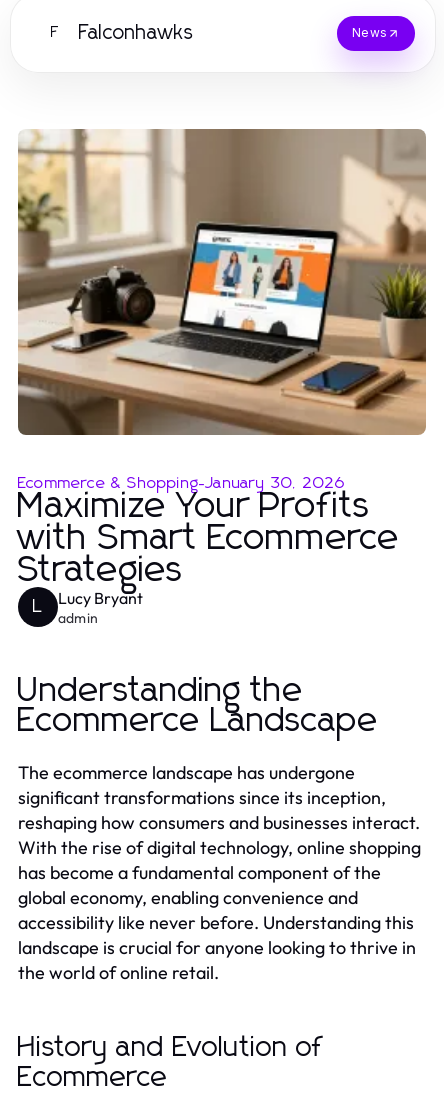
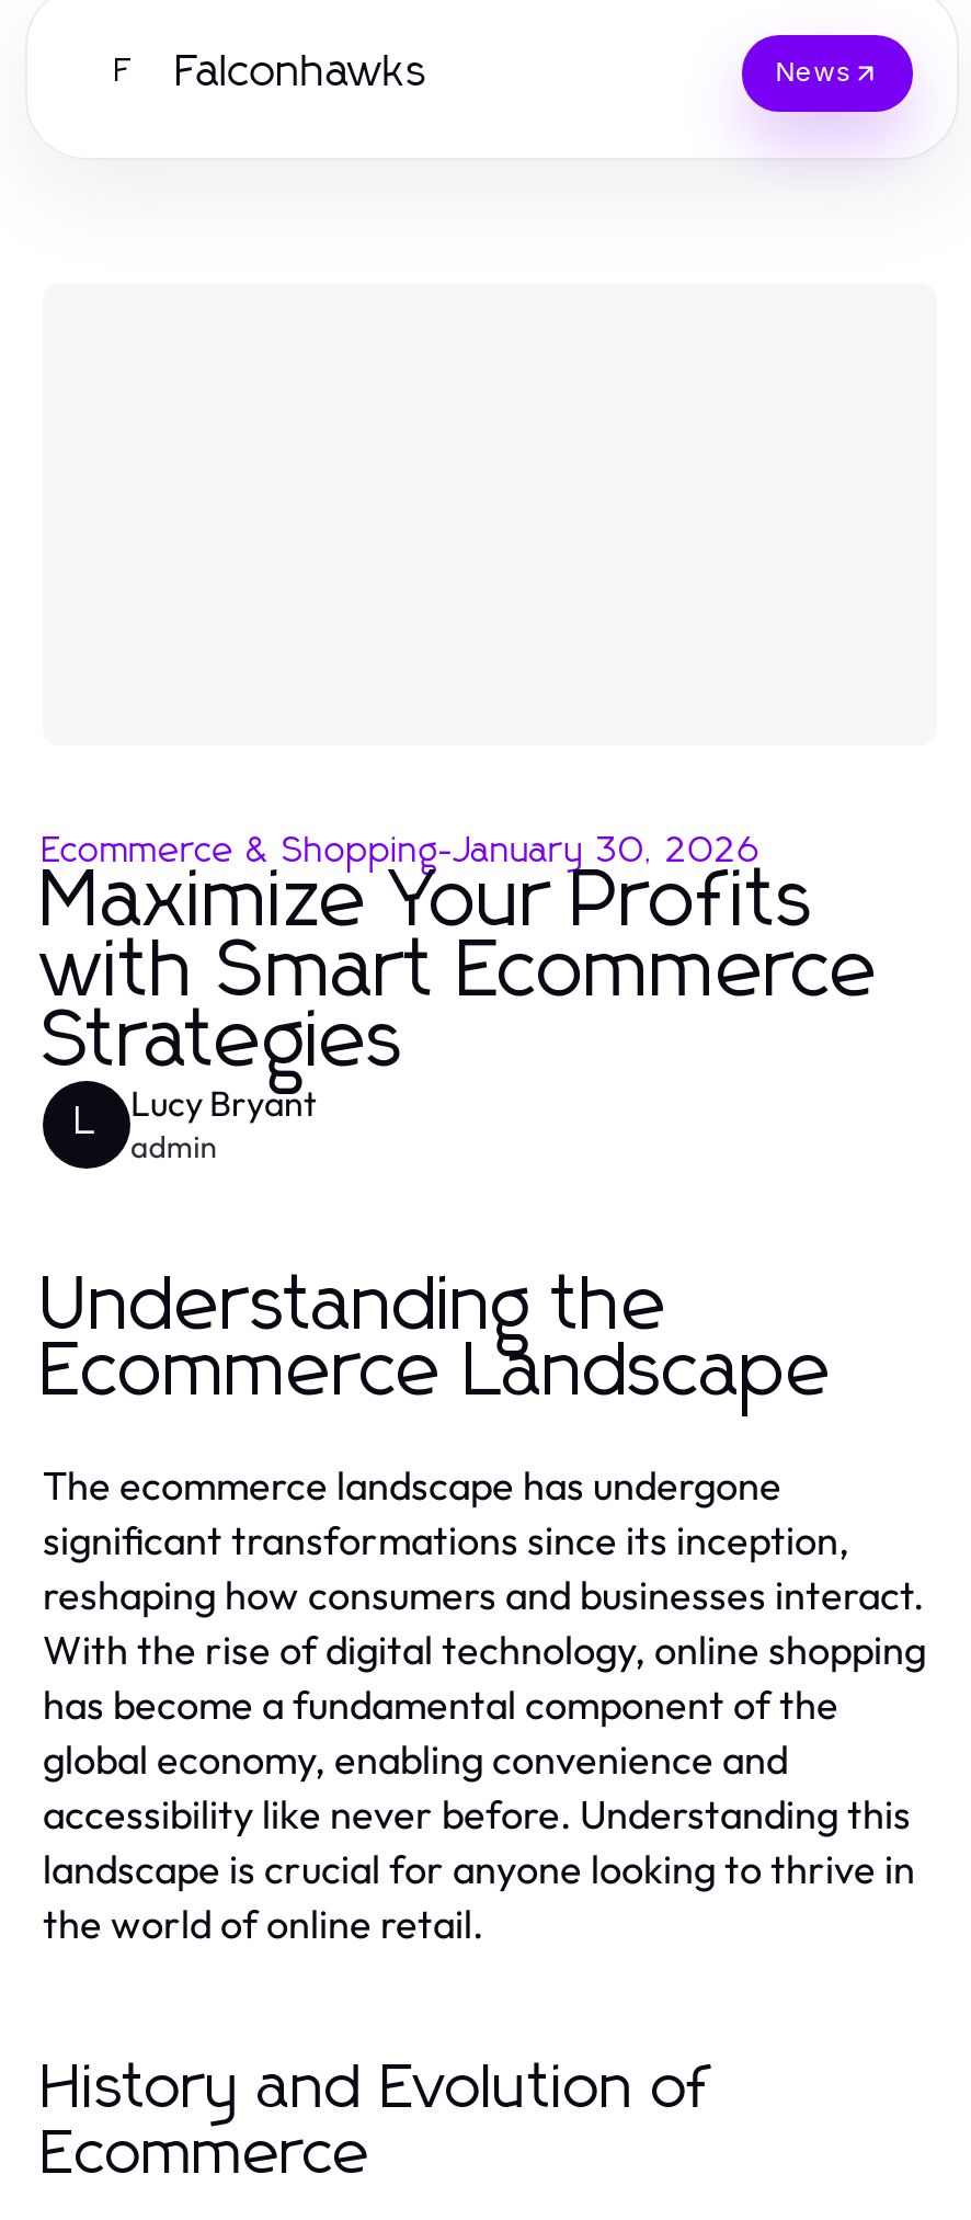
[17,128,427,436] [image] -> none

